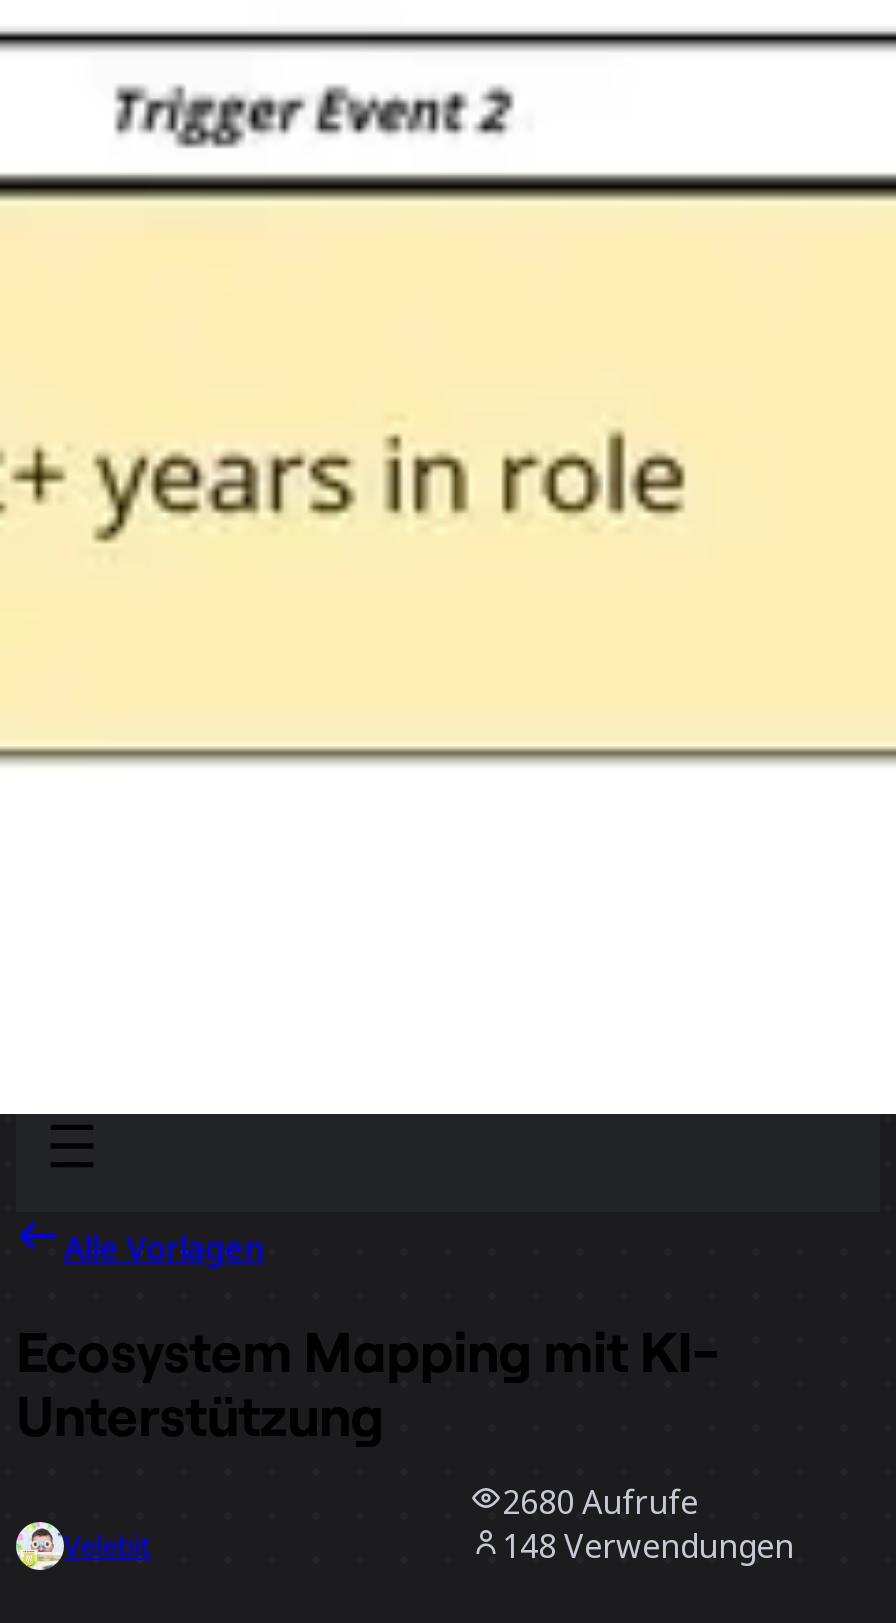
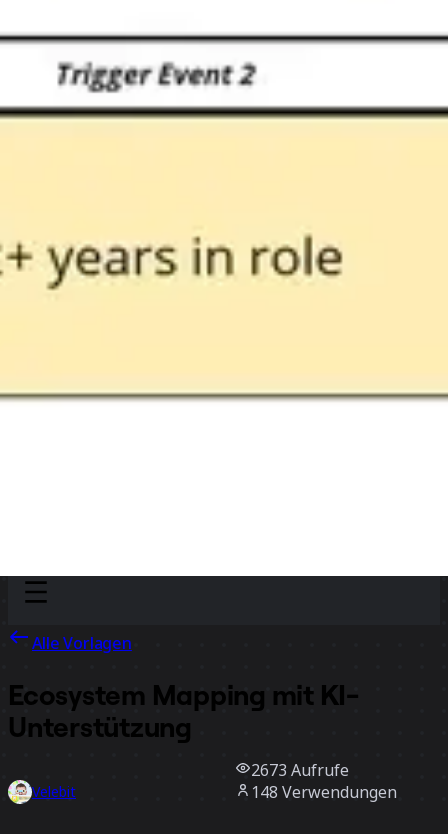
[502,1479,698,1523] 2680 Aufrufe -> [251,759,349,781] 2673 Aufrufe

